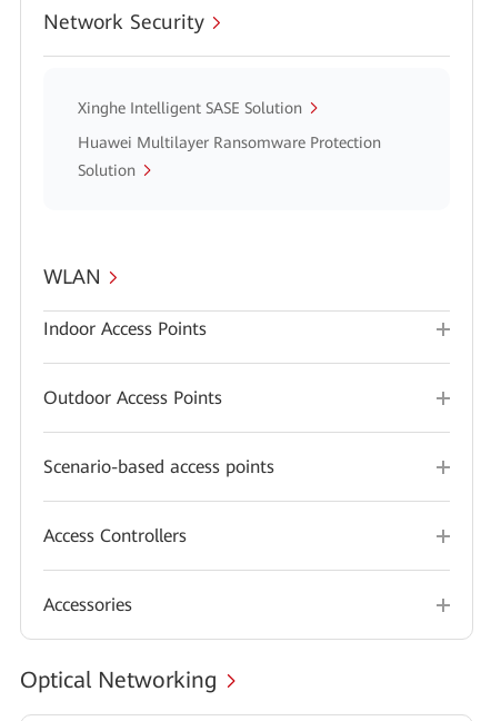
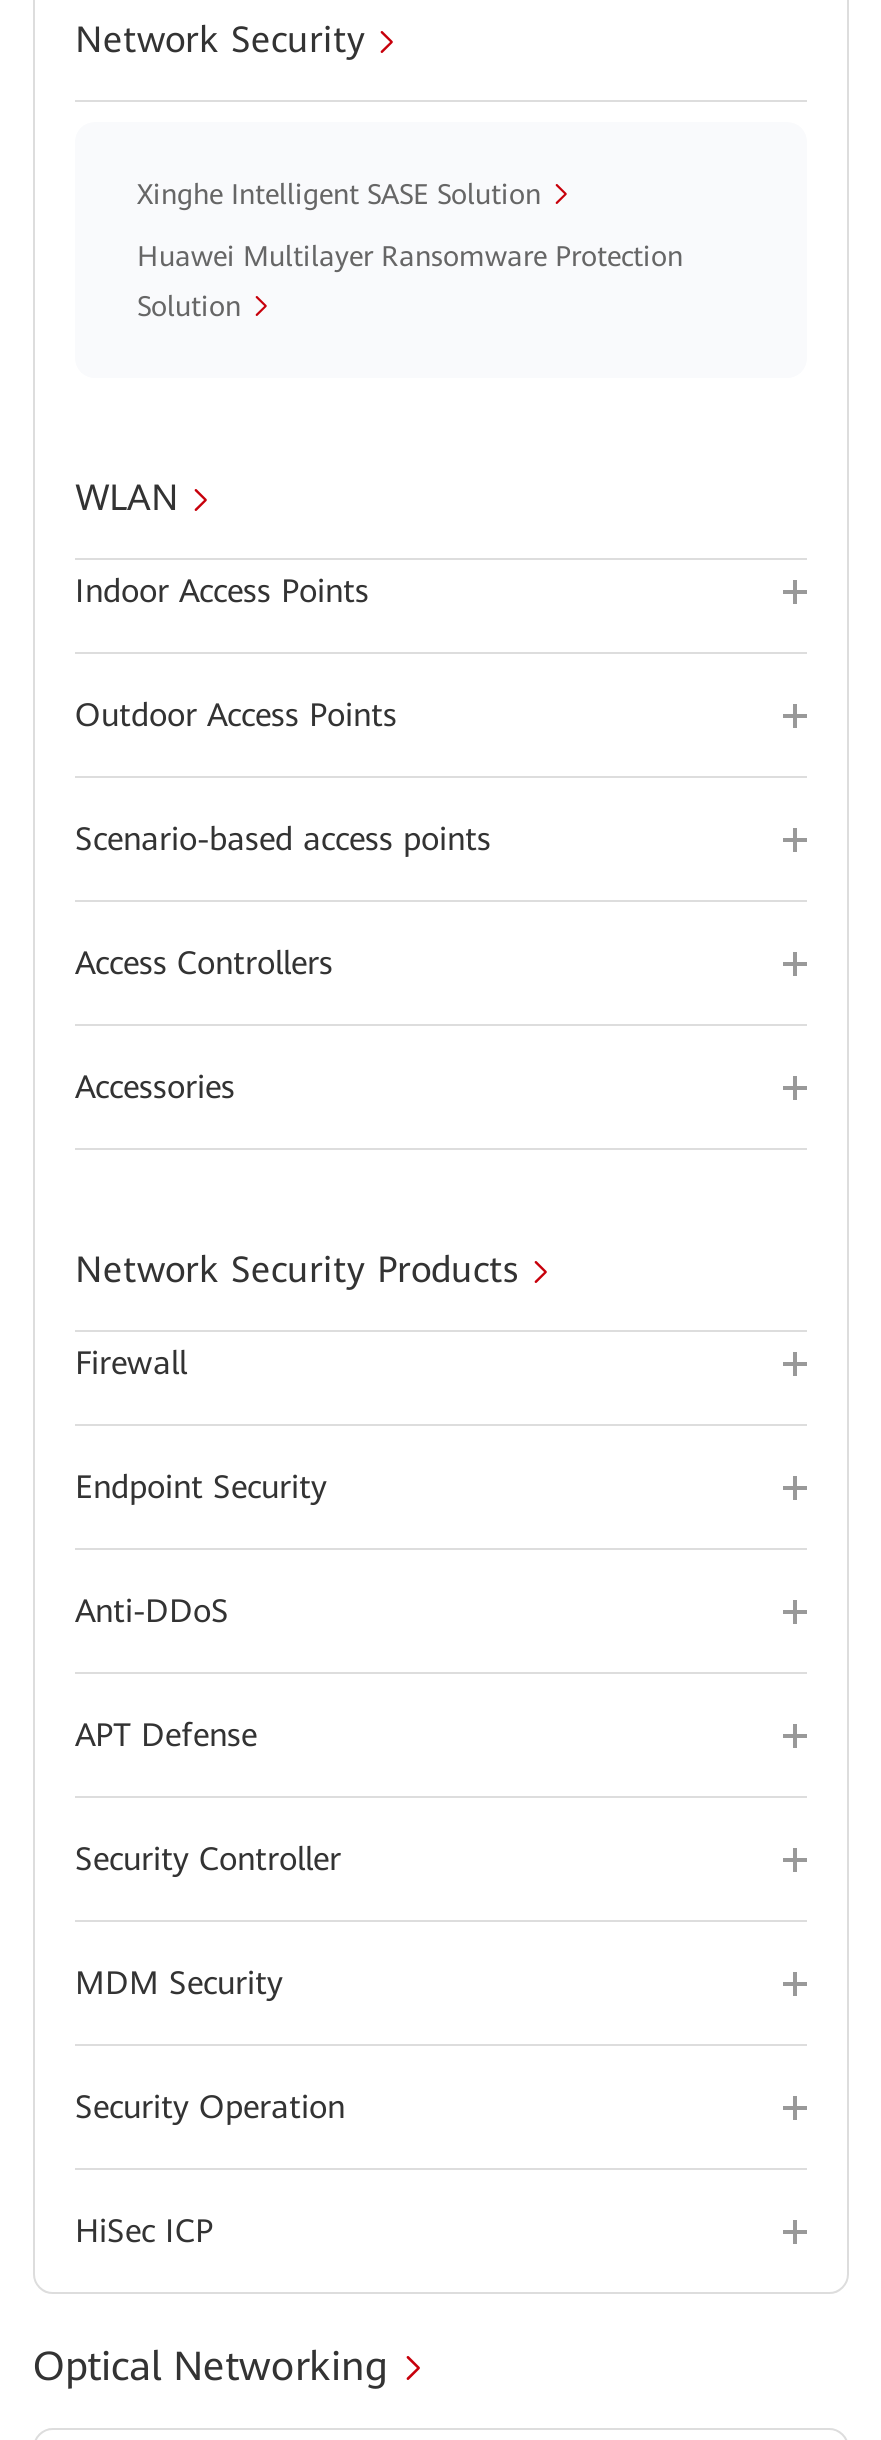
none -> [75,1248,519,2250] Network Security Products | Firewall | Endpoint Security | Anti-DDoS | APT Defense | Security Controller | MDM Security | Security Operation | HiSec ICP

